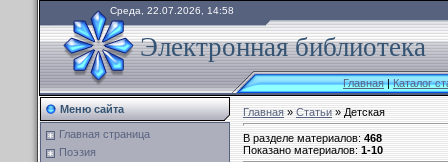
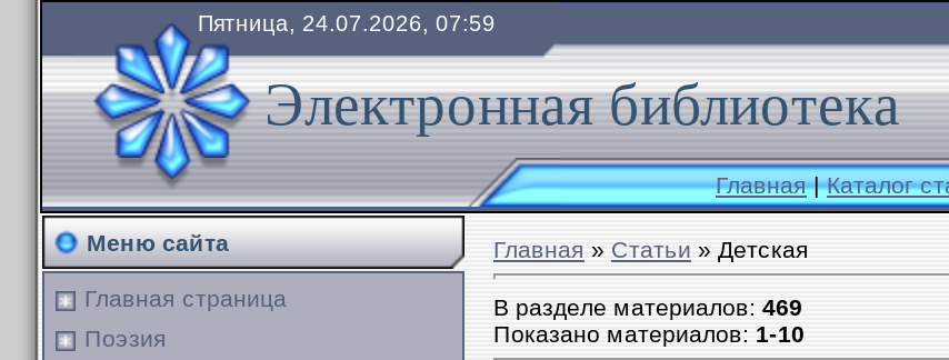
[110,5,234,16] Среда, 22.07.2026, 14:58 -> [198,11,496,36] Пятница, 24.07.2026, 07:59
[243,132,382,144] В разделе материалов: 468 -> [493,293,802,319] В разделе материалов: 469

